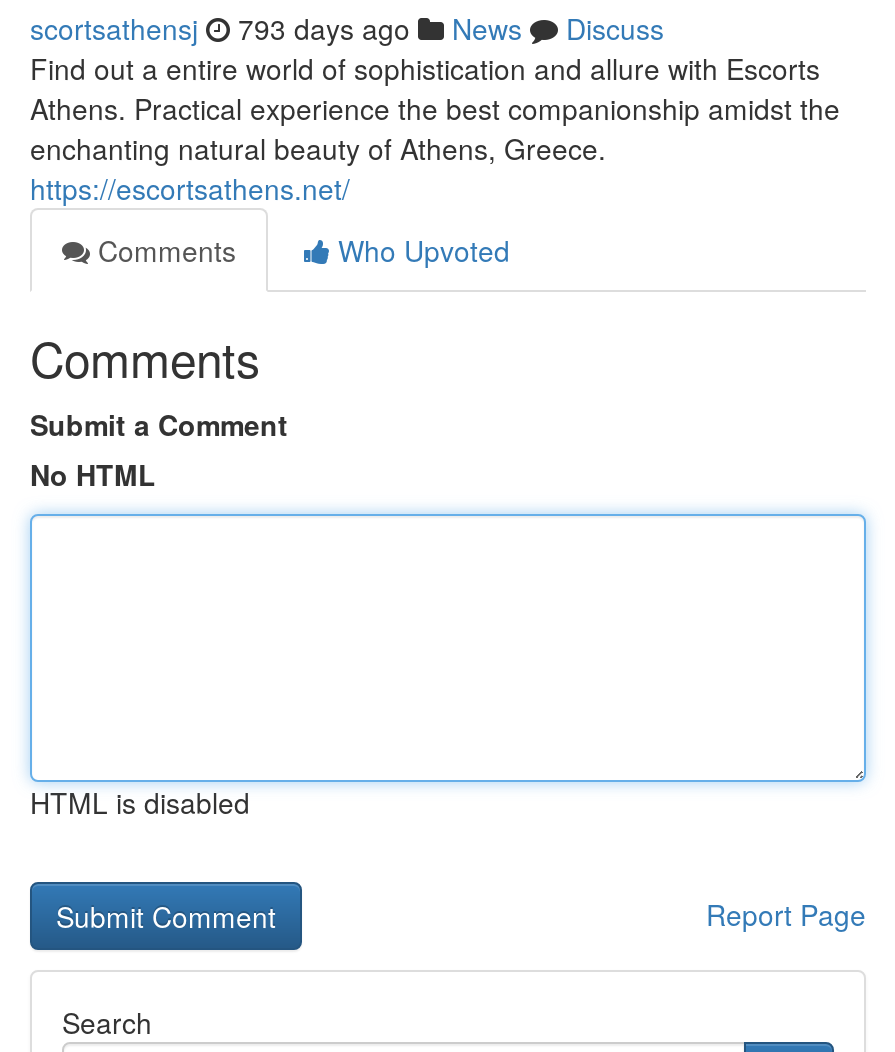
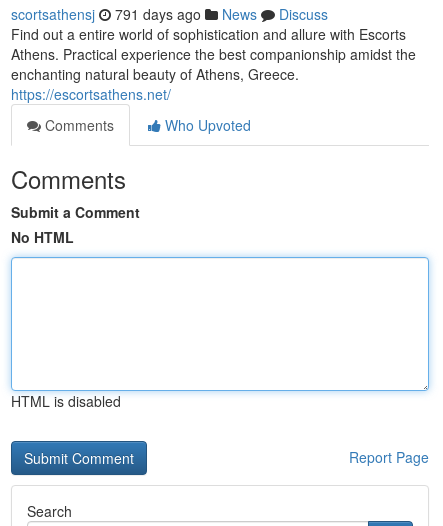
[30,8,664,48] scortsathensj 793 days ago News Discuss -> [11,4,328,24] scortsathensj 791 days ago News Discuss

